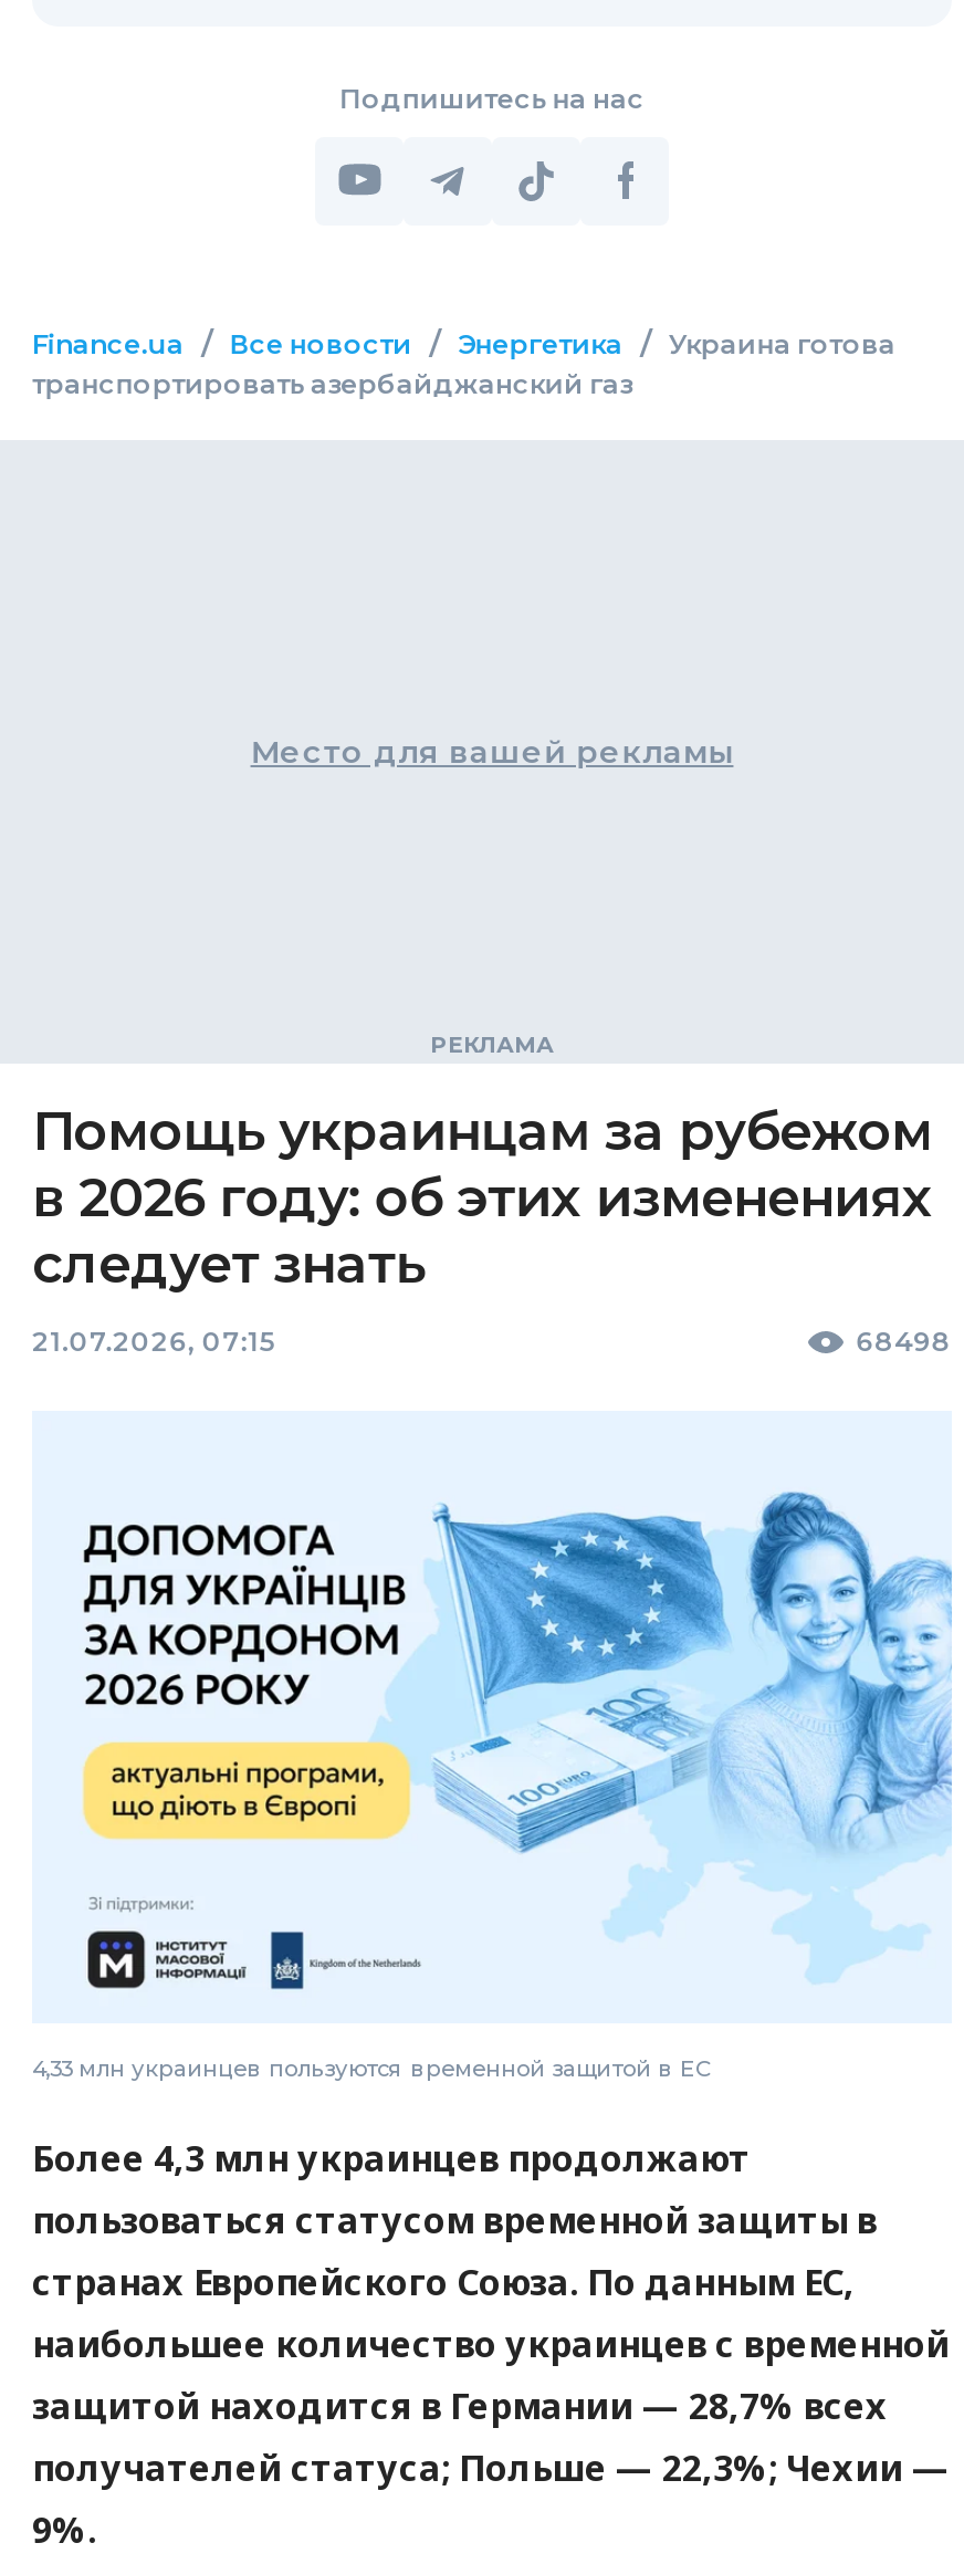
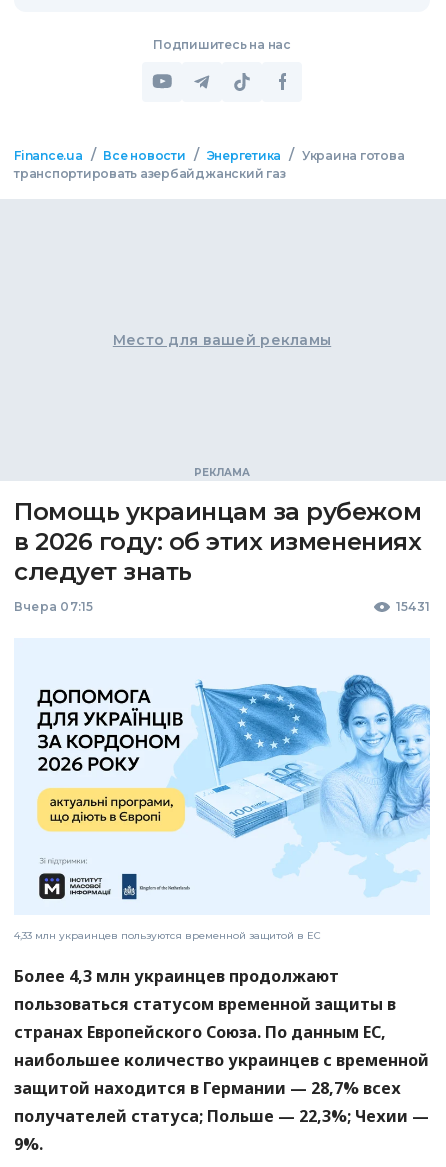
[32,1324,952,1357] 21.07.2026, 07:15 | 68498 -> [14,599,430,614] Вчера 07:15 | 15431

